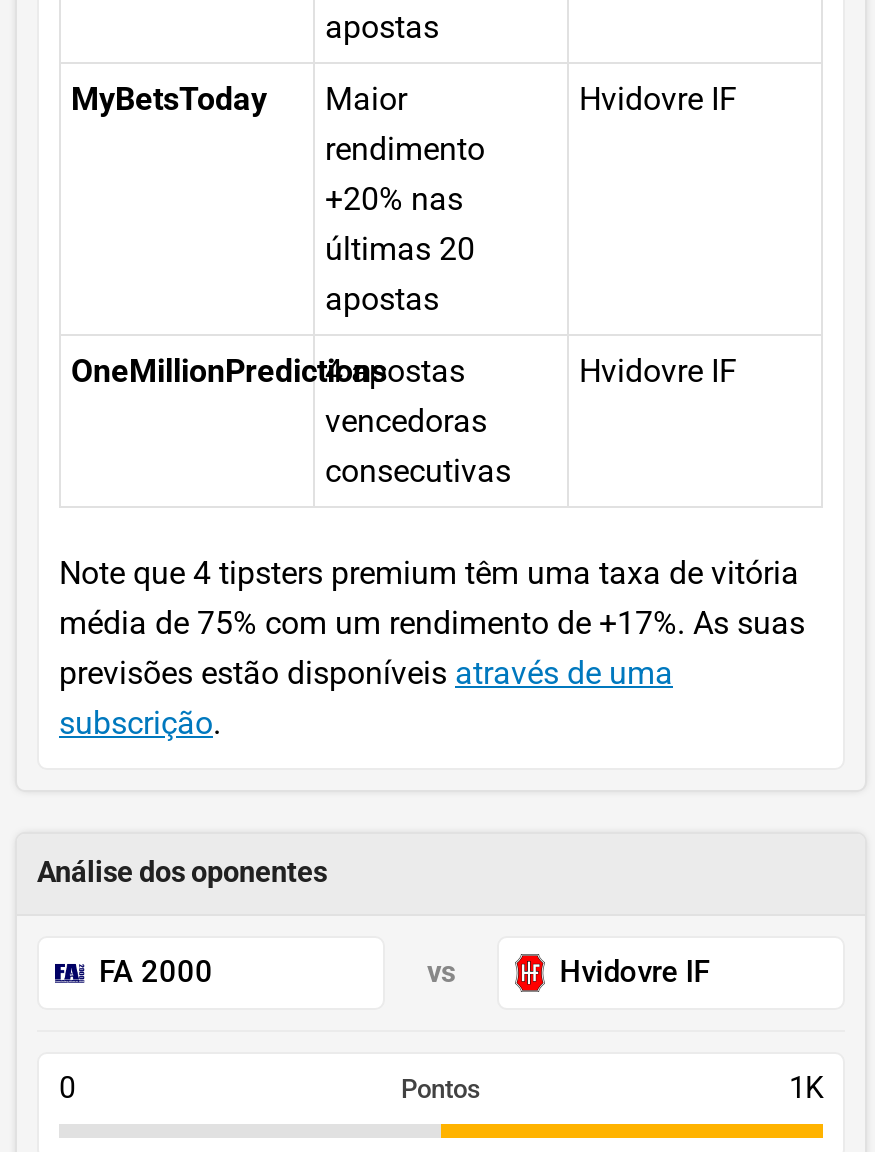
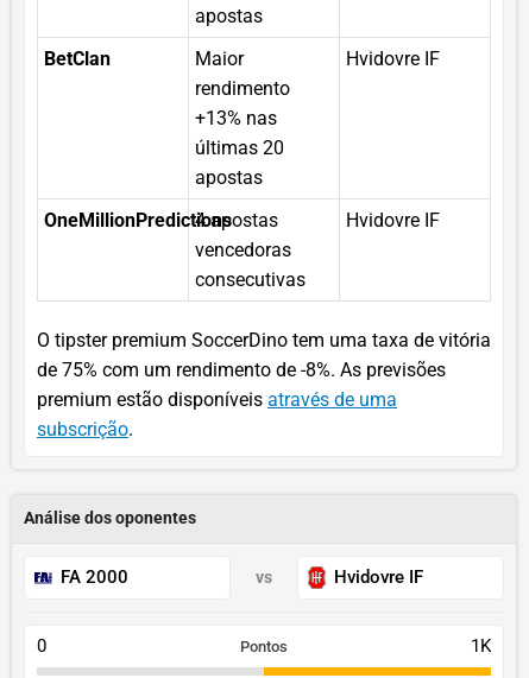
[71,80,267,118] MyBetsToday -> [44,47,111,70] BetClan
[325,180,463,218] +20% nas -> [195,107,277,129] +13% nas
[59,554,805,692] Note que 4 tipsters premium têm uma taxa de vitória | média de 75% com um rendimento de +17%. As suas | previsões estão disponíveis através de uma -> [37,329,491,411] O tipster premium SoccerDino tem uma taxa de vitória | de 75% com um rendimento de -8%. As previsões | premium estão disponíveis através de uma

